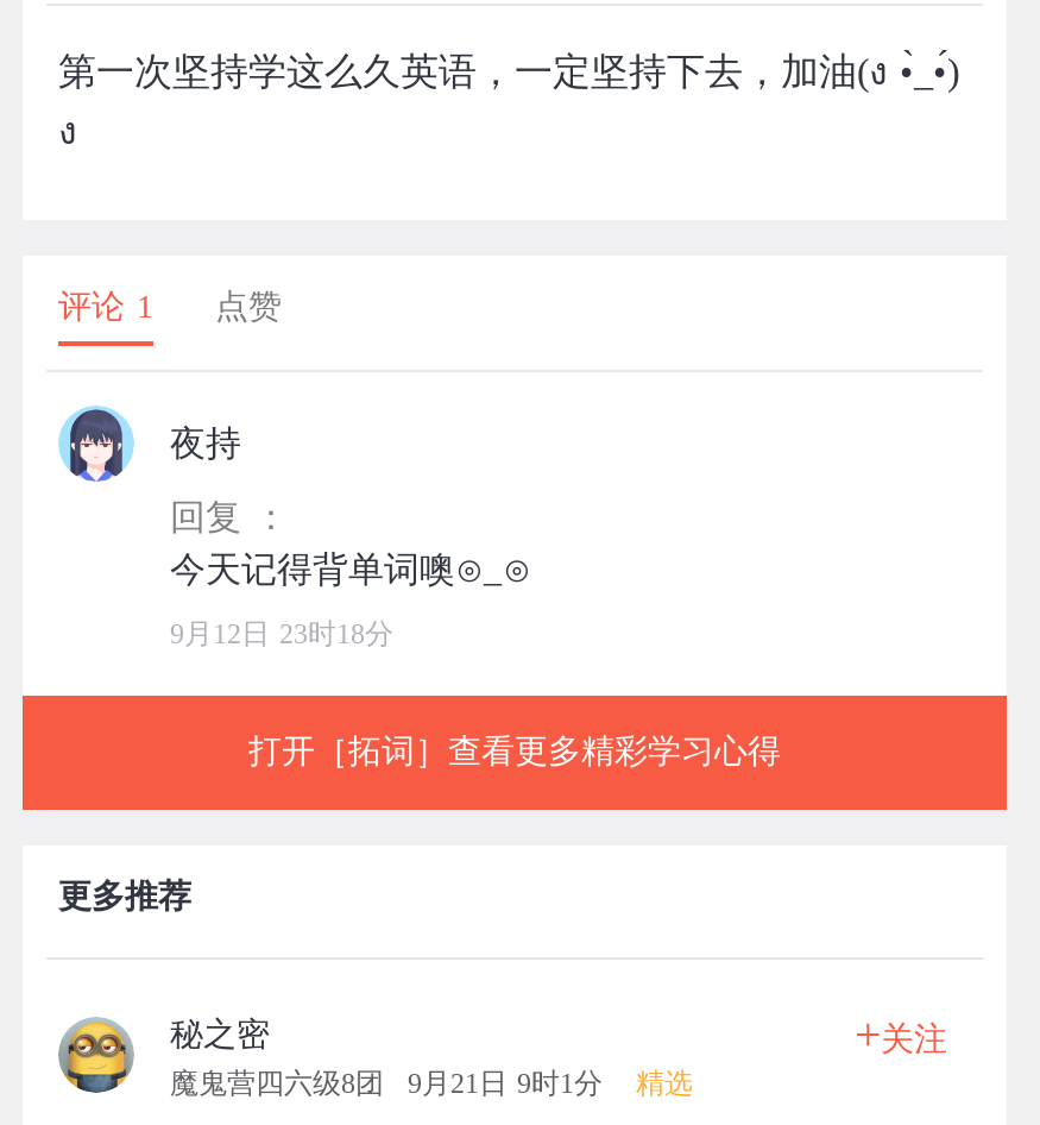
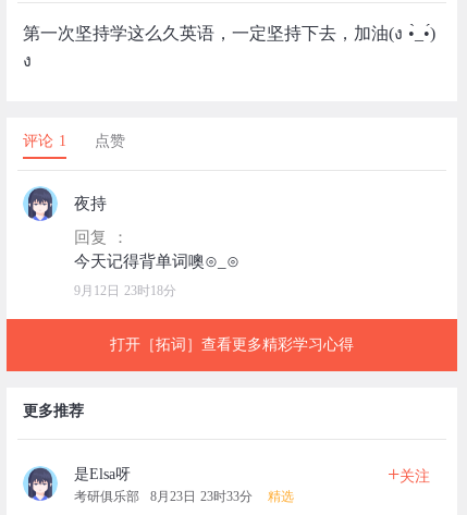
[56,1017,603,1100] [image] | 秘之密 | 魔鬼营四六级8团 | 9月21日 9时1分 -> [23,466,253,504] [image] | 是Elsa呀 | 考研俱乐部 | 8月23日 23时33分

